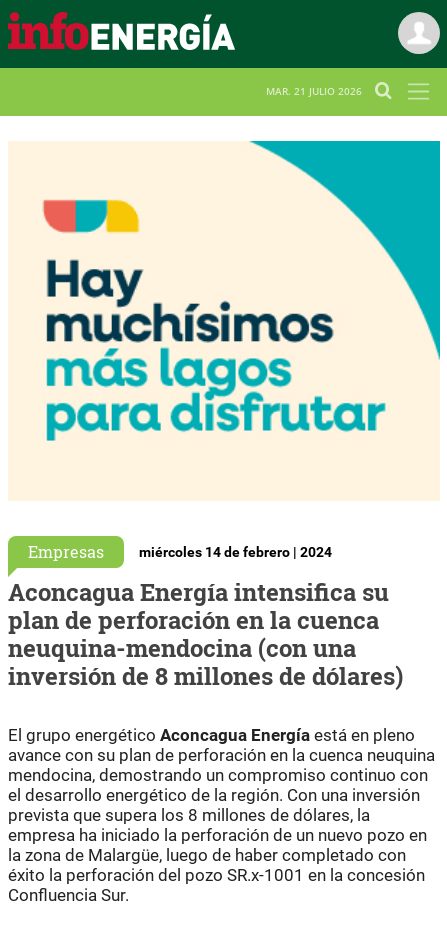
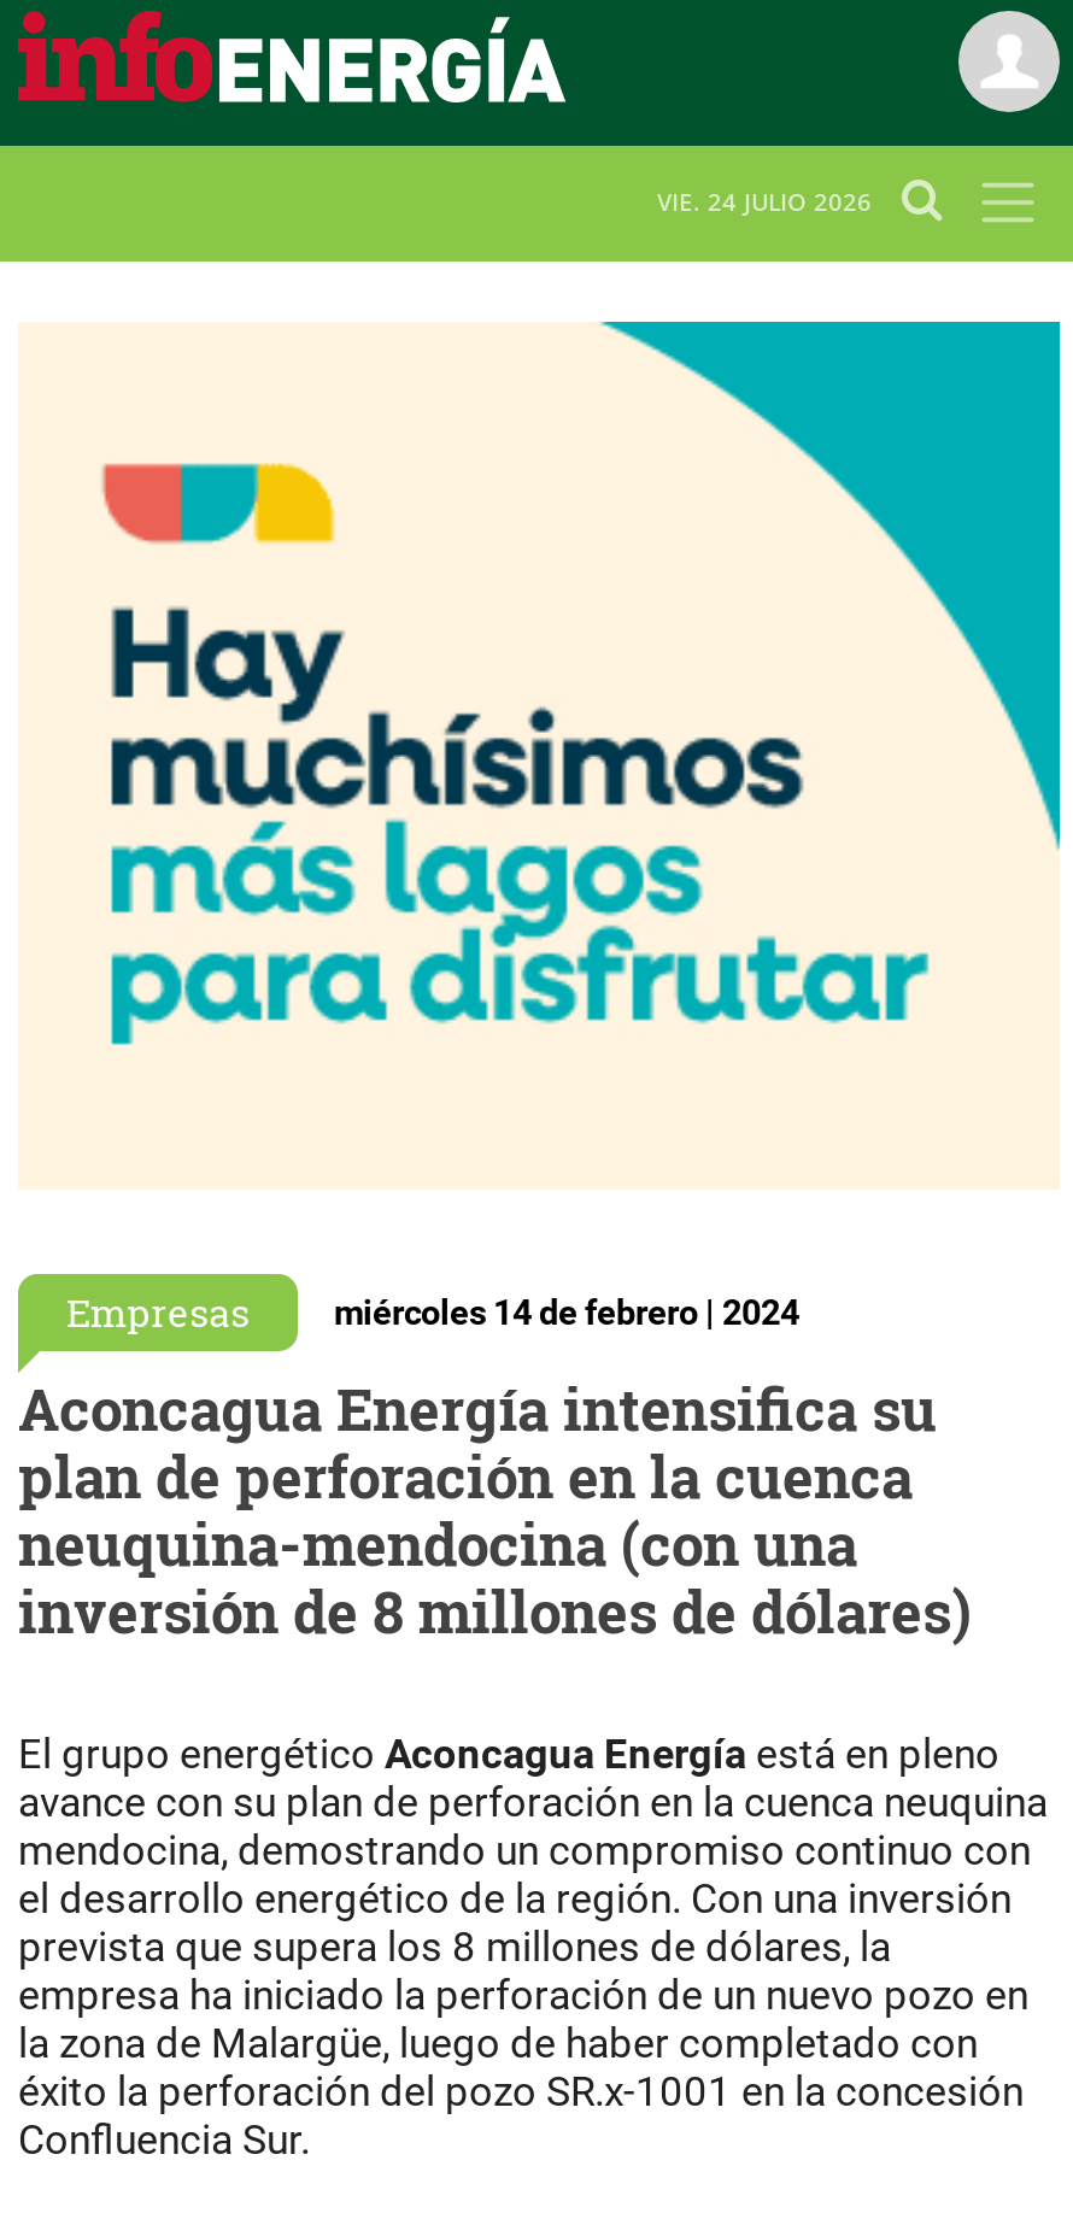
[266,84,362,98] MAR. 21 JULIO 2026 -> [657,185,872,219] VIE. 24 JULIO 2026

